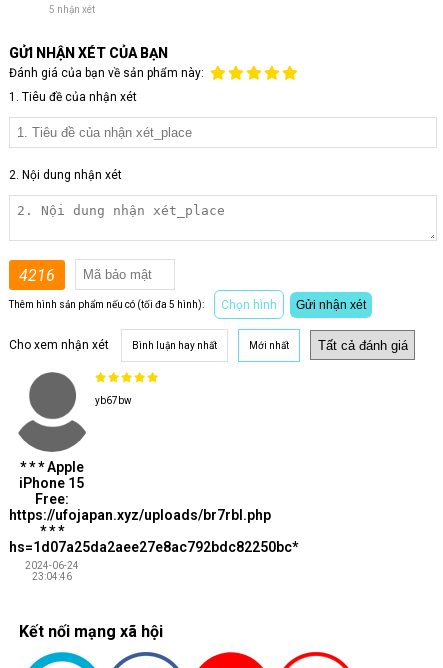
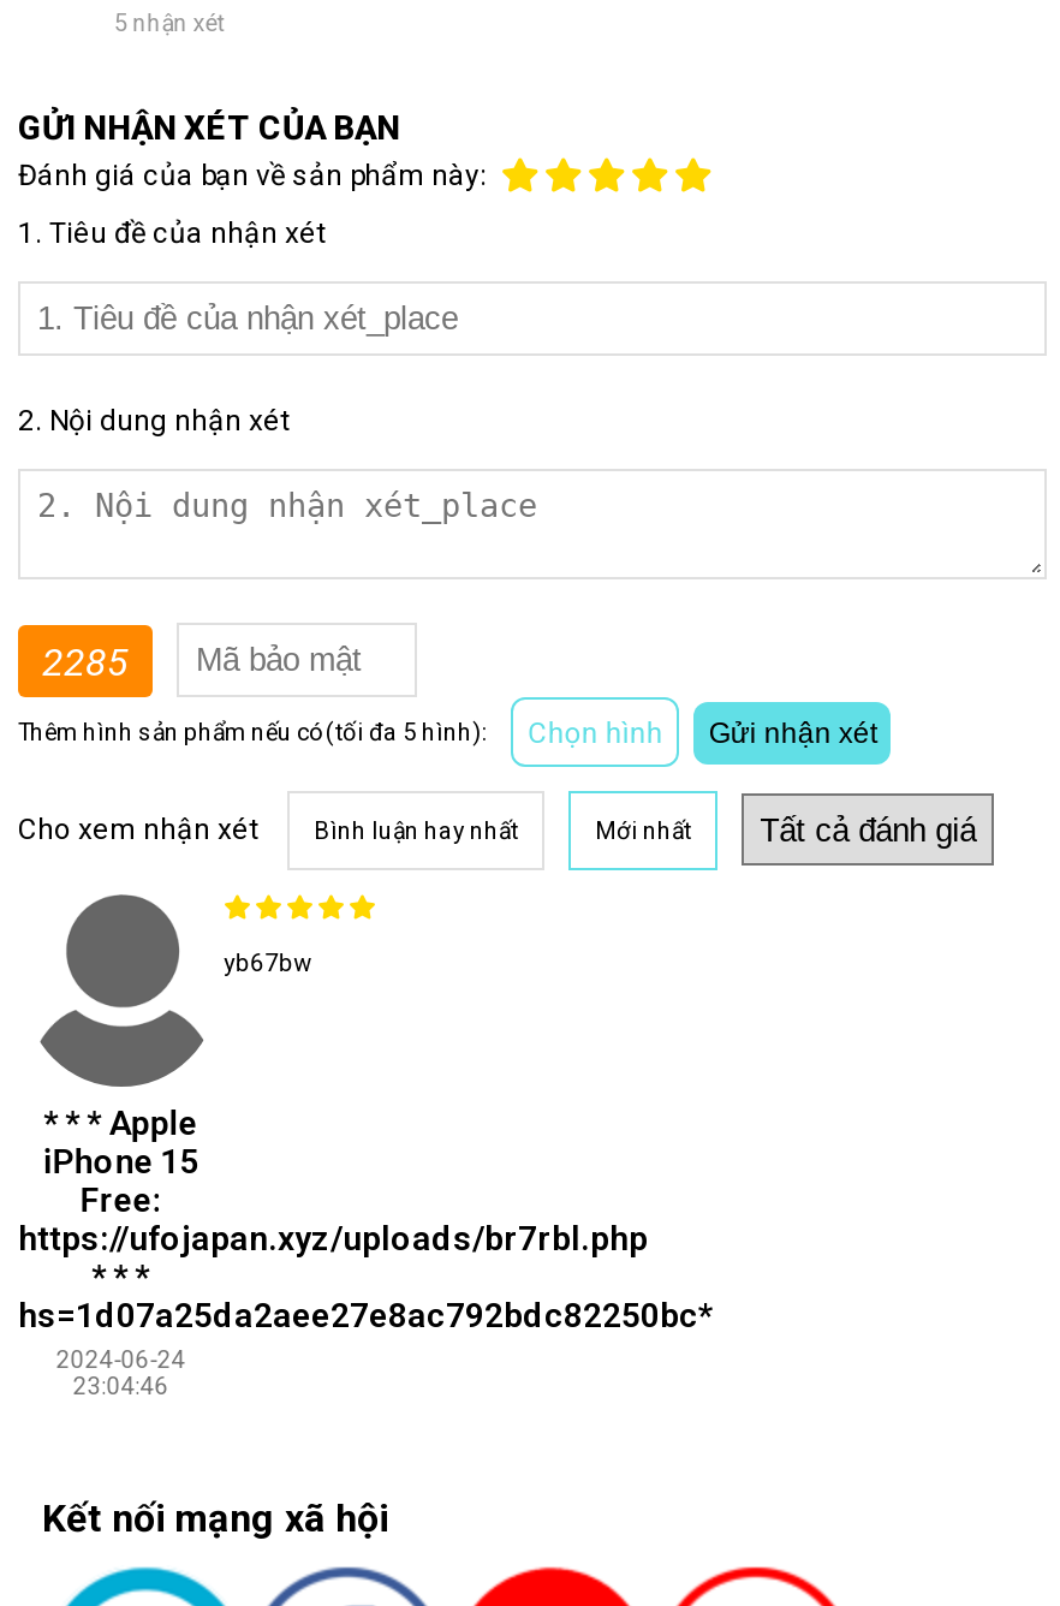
[19,265,55,284] 4216 -> [42,638,129,684] 2285

